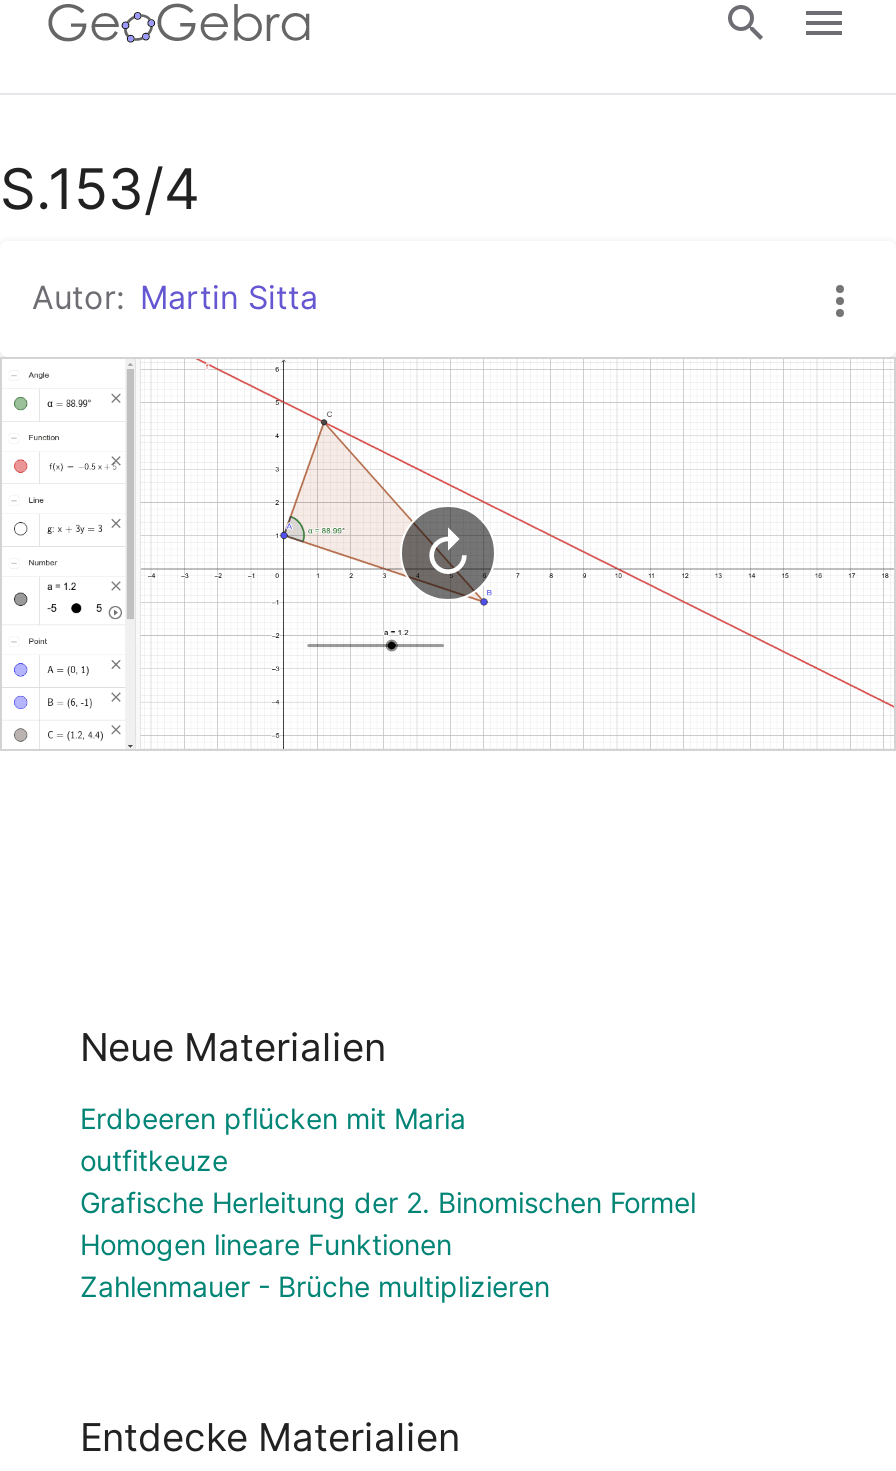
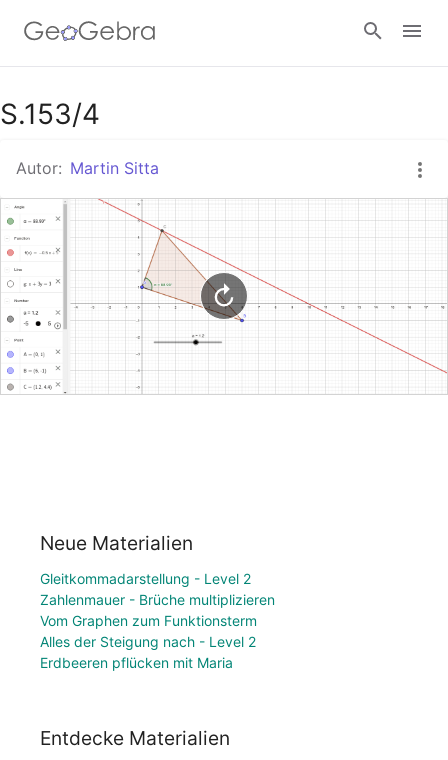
moved [80,1101,466,1135] -> [40,654,233,671]: Erdbeeren pflücken mit Maria
[80,1143,696,1261] outfitkeuze | Grafische Herleitung der 2. Binomischen Formel | Homogen lineare Funktionen -> [40,570,251,587] Gleitkommadarstellung - Level 2
moved [80,1269,550,1303] -> [40,591,275,608]: Zahlenmauer - Brüche multiplizieren
none -> [40,612,257,650] Vom Graphen zum Funktionsterm | Alles der Steigung nach - Level 2

